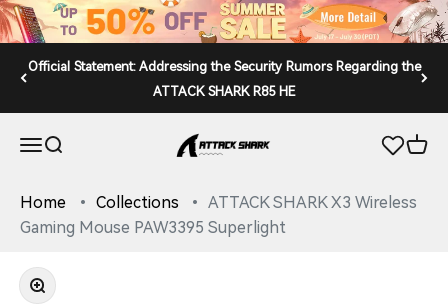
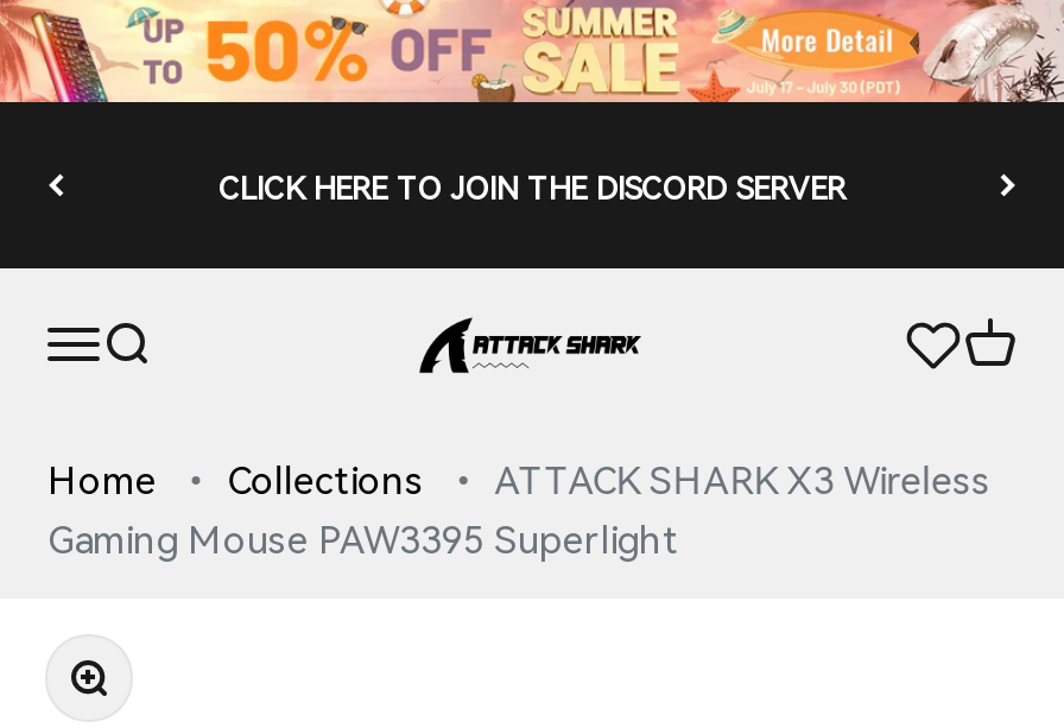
[27,59,420,99] Official Statement: Addressing the Security Rumors Regarding the | ATTACK SHARK R85 HE -> [218,170,845,206] CLICK HERE TO JOIN THE DISCORD SERVER

